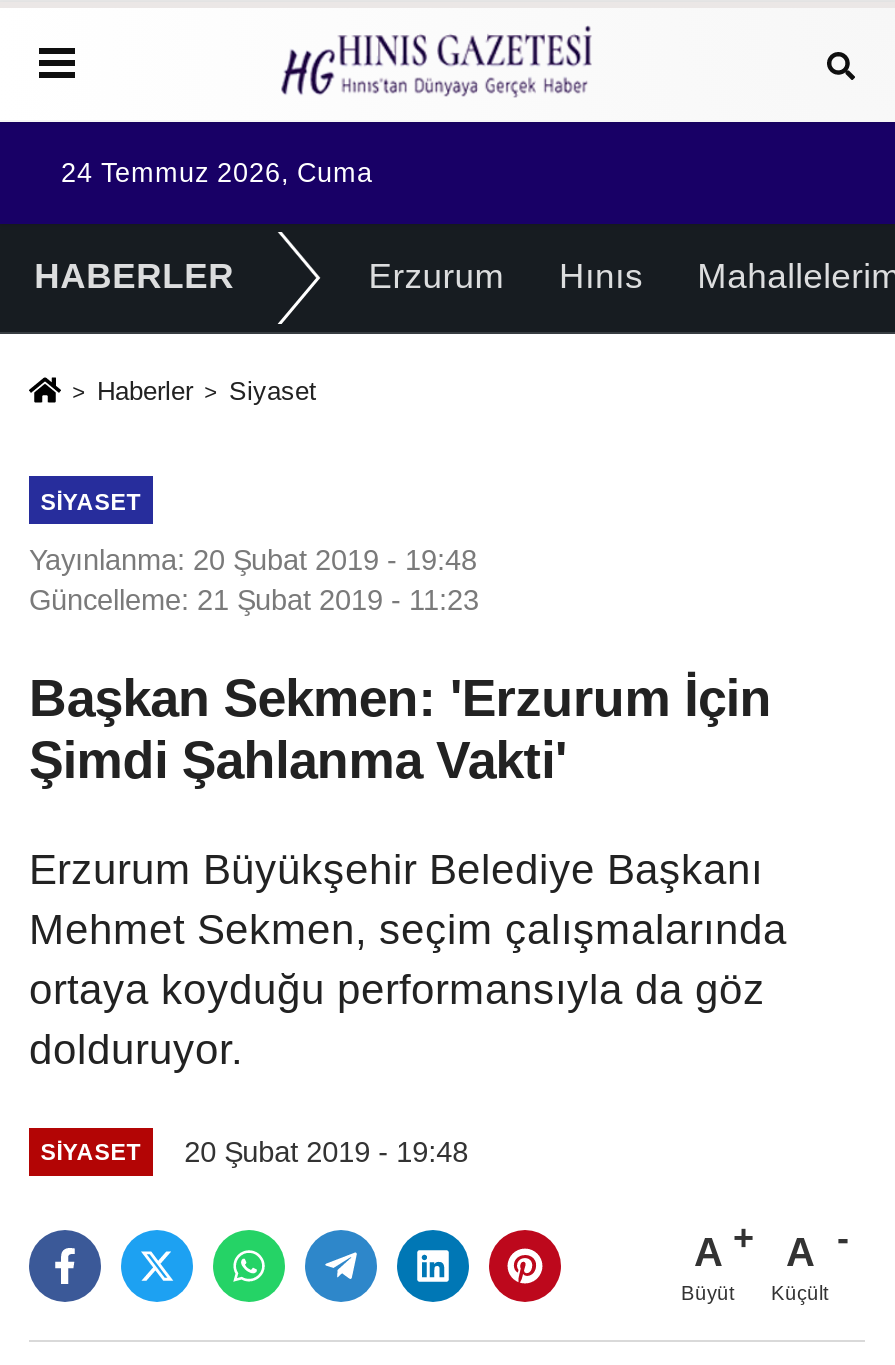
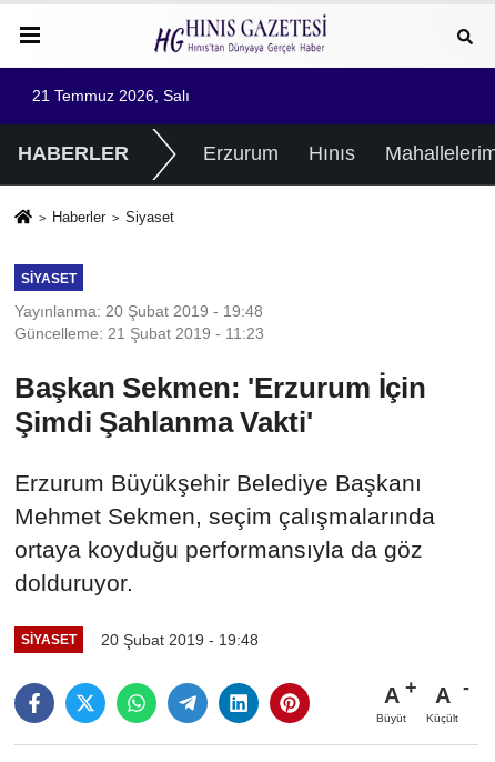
[61,158,373,188] 24 Temmuz 2026, Cuma -> [32,88,190,104] 21 Temmuz 2026, Salı

